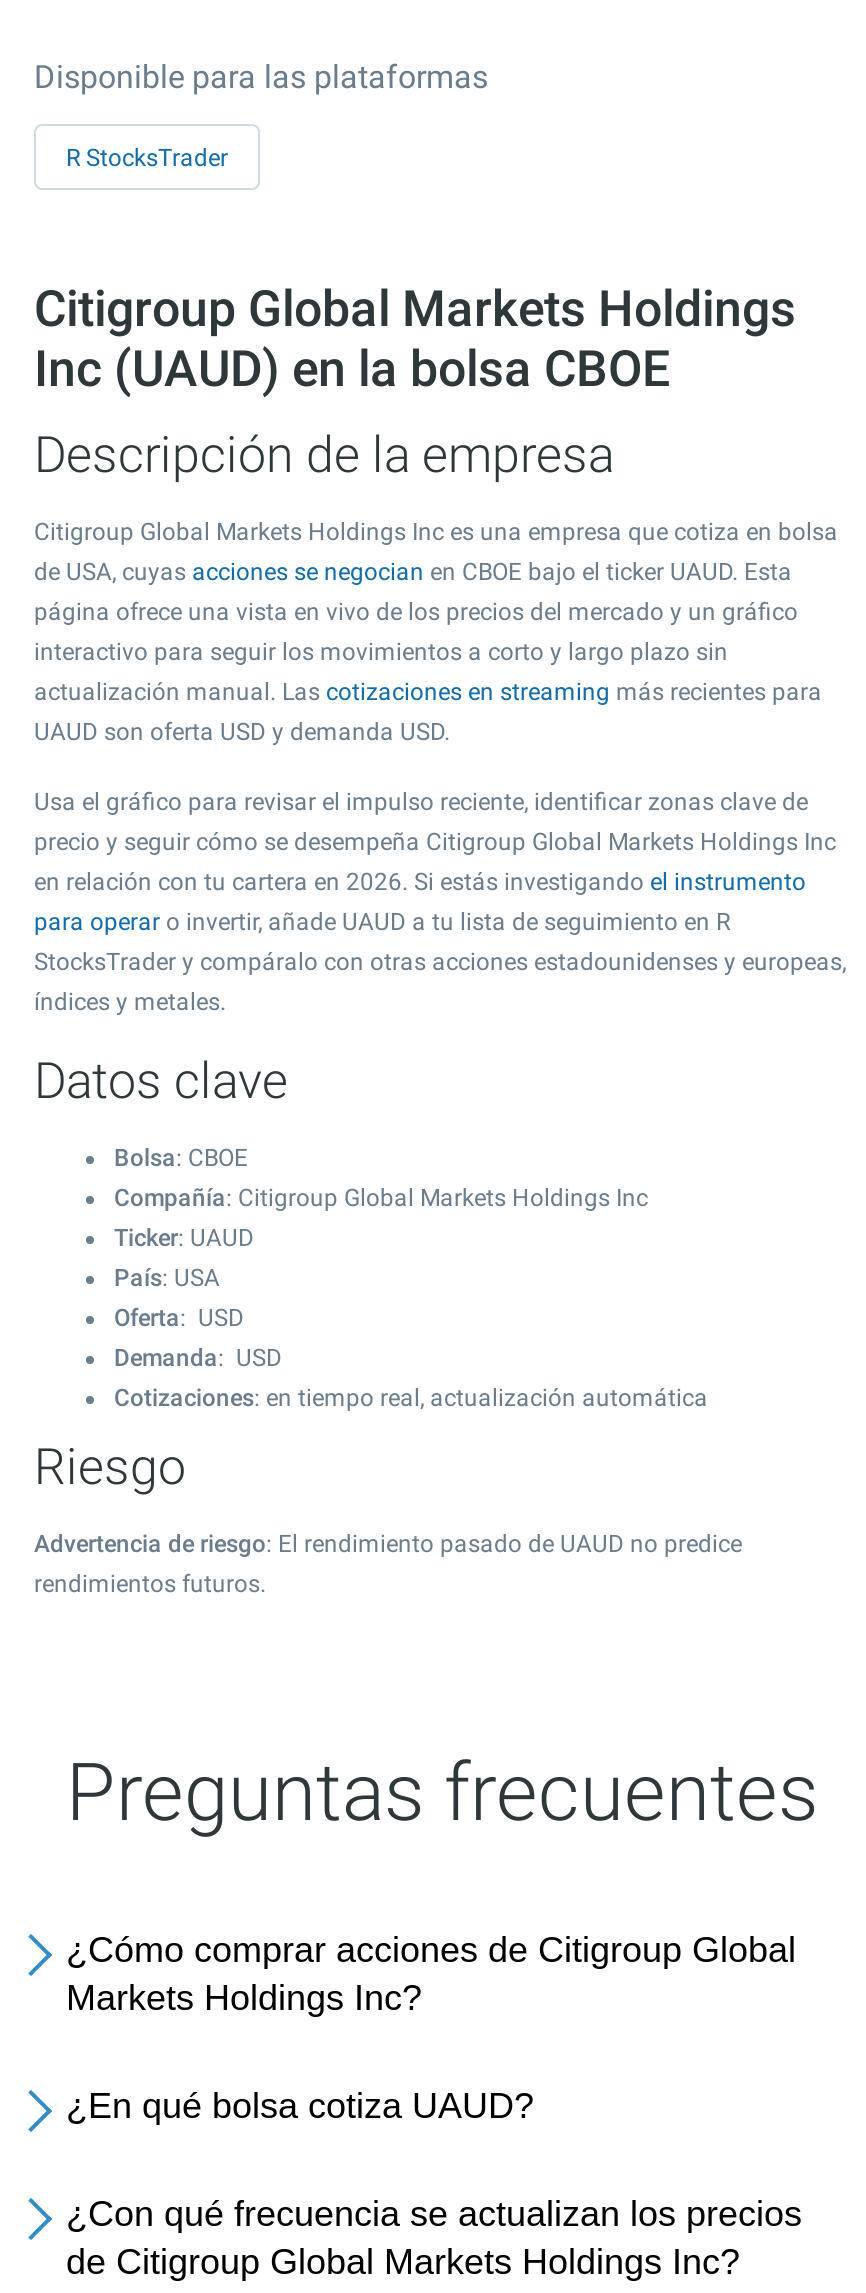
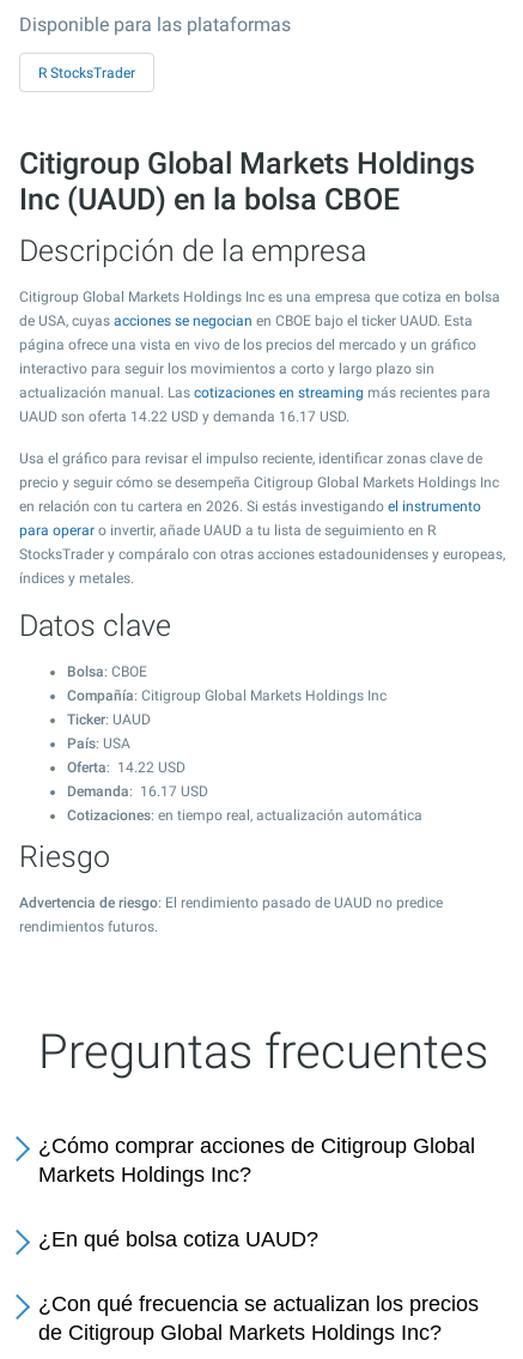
[34,718,450,746] UAUD son oferta USD y demanda USD. -> [19,408,349,425] UAUD son oferta 14.22 USD y demanda 16.17 USD.
[114,1304,282,1372] Oferta: USD | Demanda: USD -> [67,759,208,800] Oferta: 14.22 USD | Demanda: 16.17 USD

